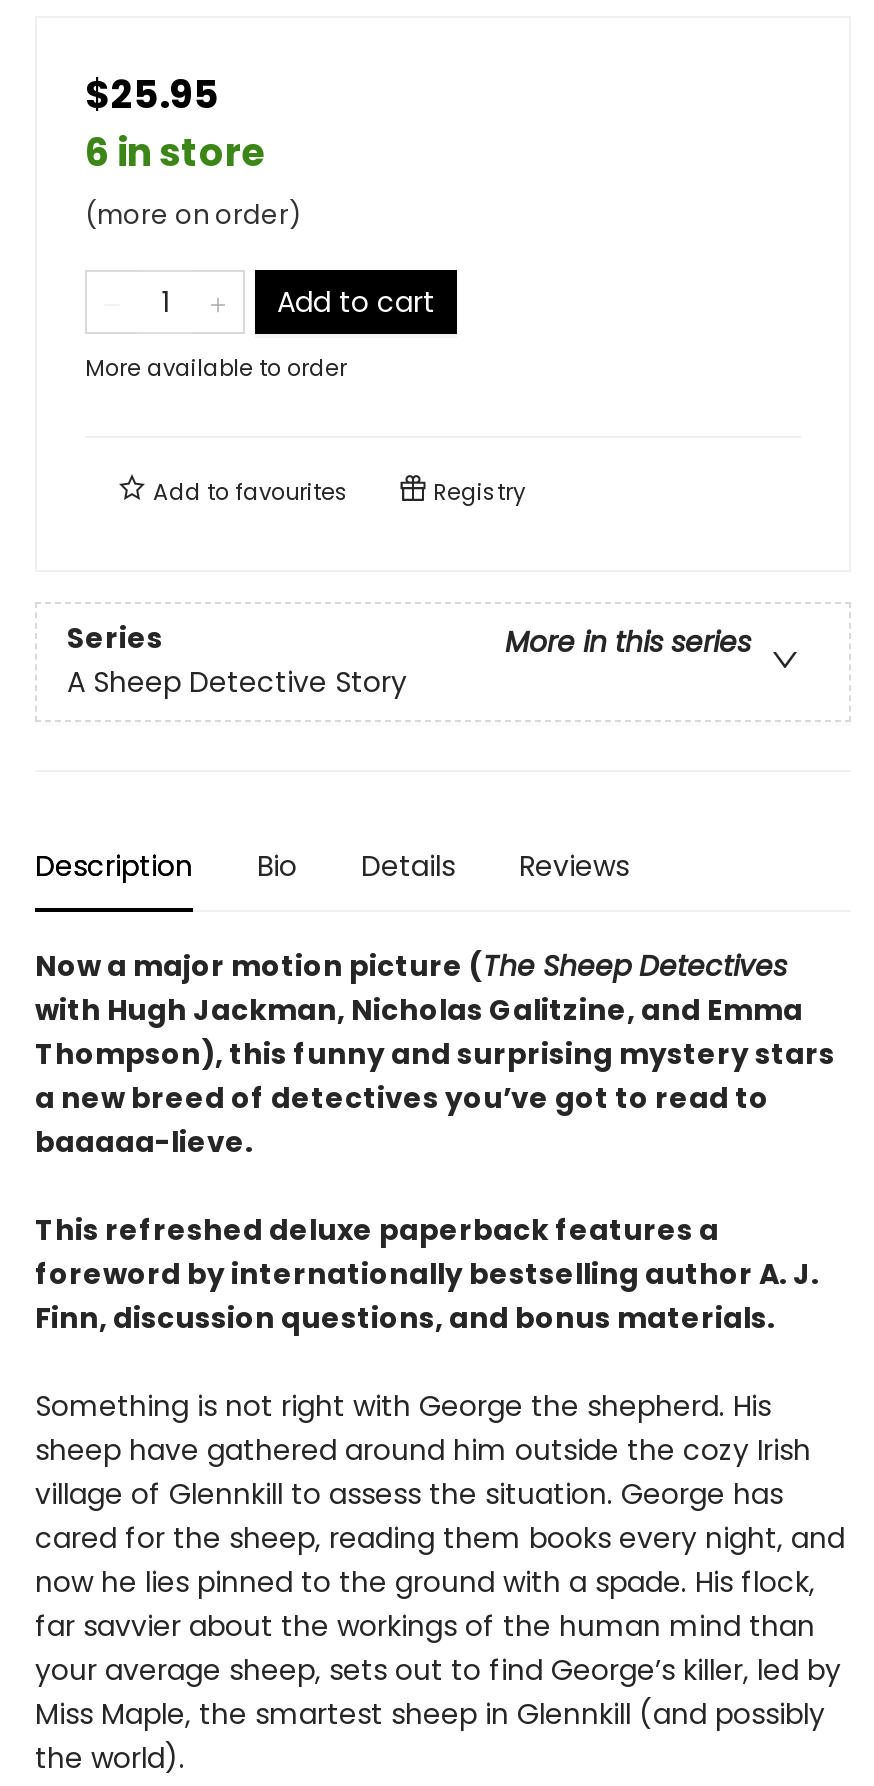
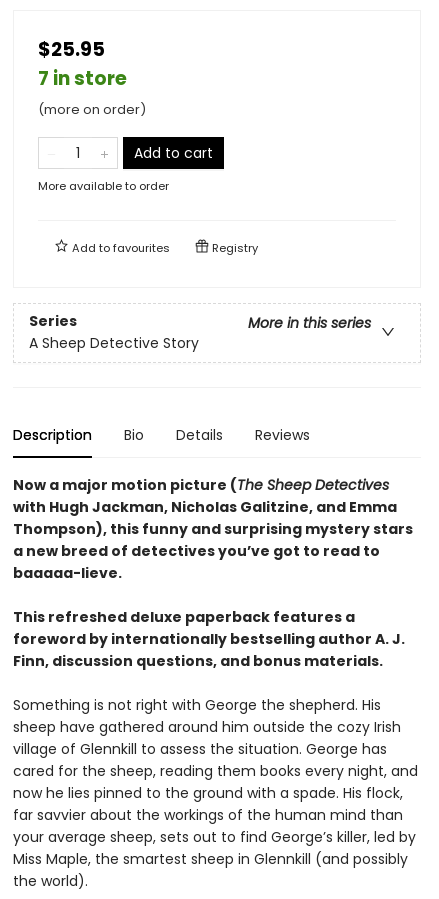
[85,125,265,179] 6 in store -> [38,64,127,91] 7 in store

